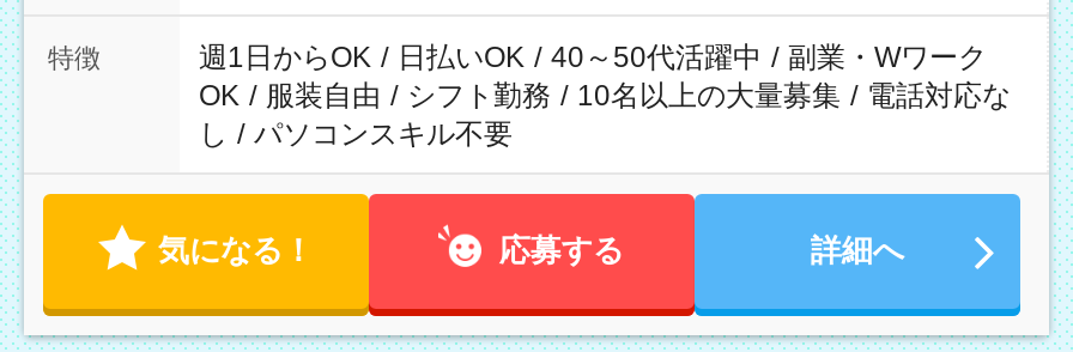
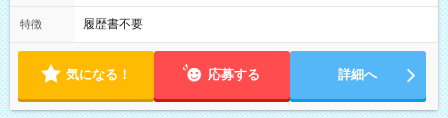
[199,41,1011,151] 週1日からOK / 日払いOK / 40～50代活躍中 / 副業・Wワーク | OK / 服装自由 / シフト勤務 / 10名以上の大量募集 / 電話対応な | し / パソコンスキル不要 -> [83,17,143,31] 履歴書不要

